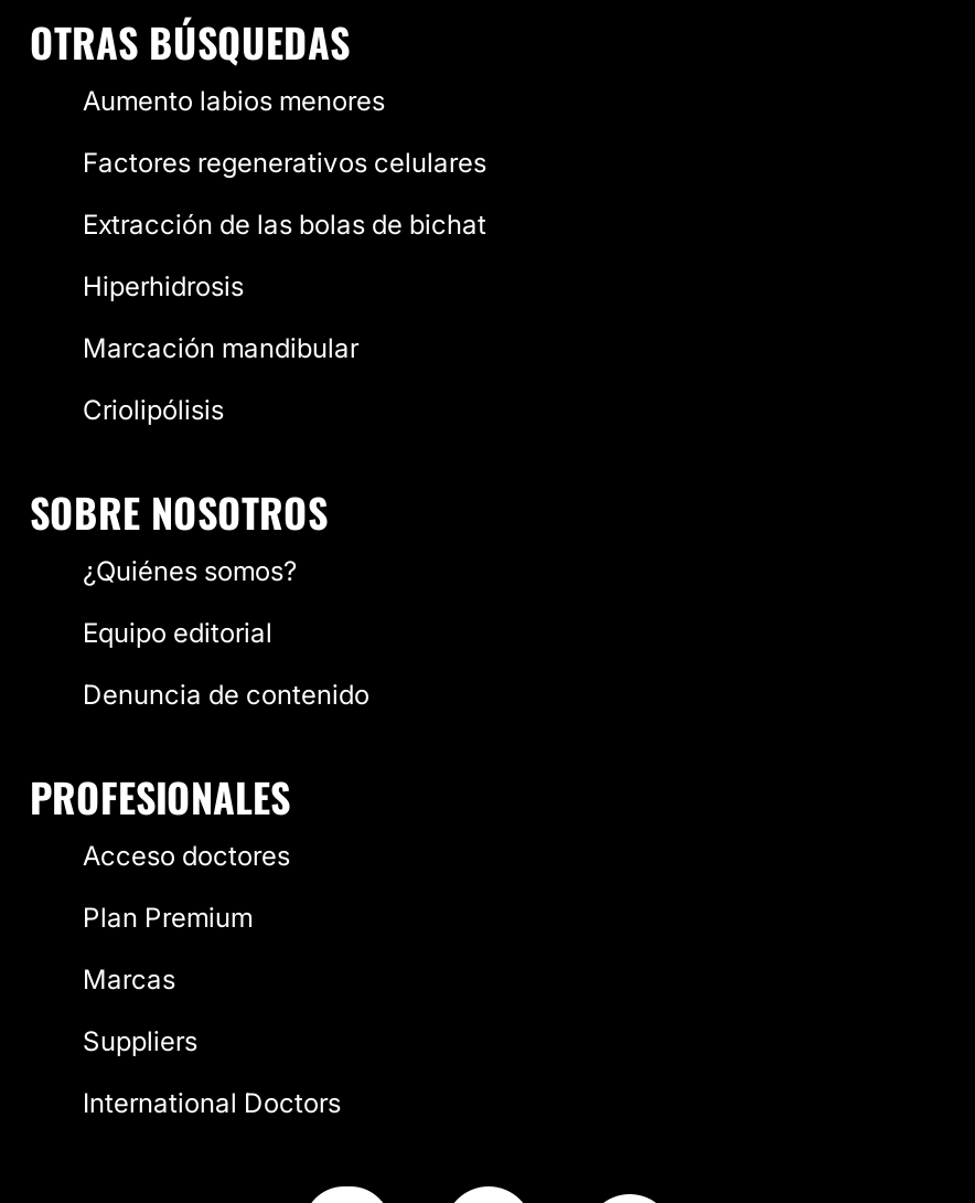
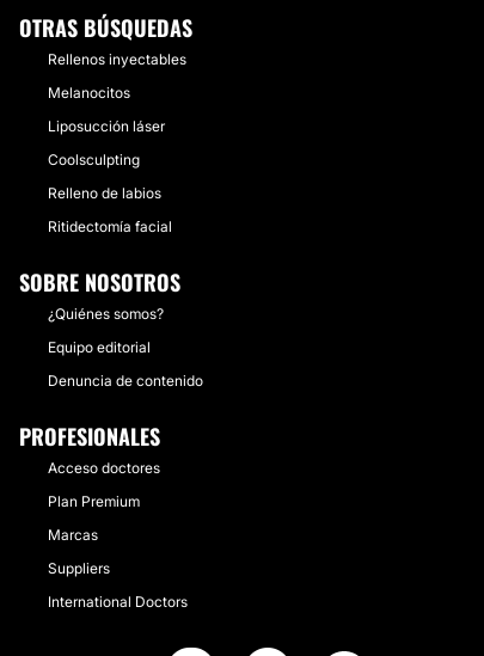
[83,84,385,117] Aumento labios menores -> [48,50,186,68] Rellenos inyectables
[83,146,486,179] Factores regenerativos celulares -> [48,84,130,102] Melanocitos
[83,207,486,241] Extracción de las bolas de bichat -> [48,117,165,135] Liposucción láser
[83,269,244,302] Hiperhidrosis -> [48,151,140,168] Coolsculpting
[83,331,358,364] Marcación mandibular -> [48,184,161,202] Relleno de labios
[83,393,224,426] Criolipólisis -> [48,217,172,235] Ritidectomía facial

